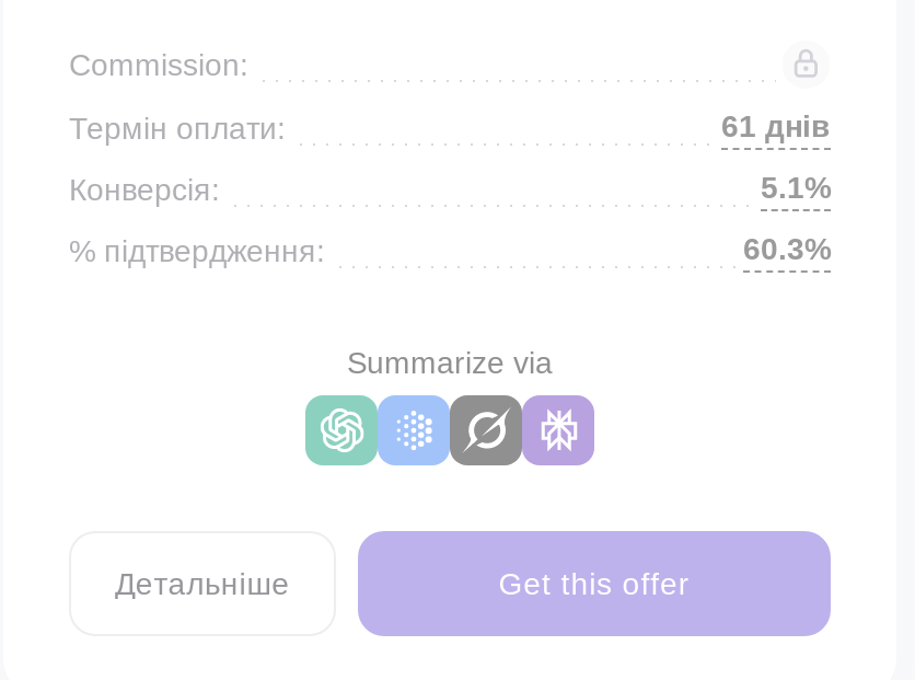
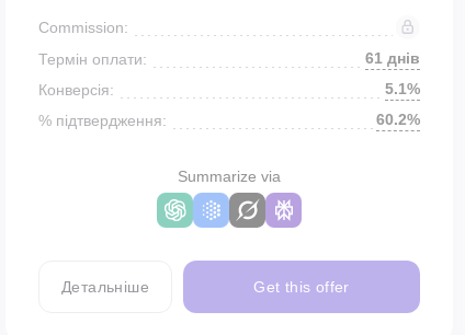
[743,231,831,266] 60.3% -> [376,111,420,128] 60.2%

